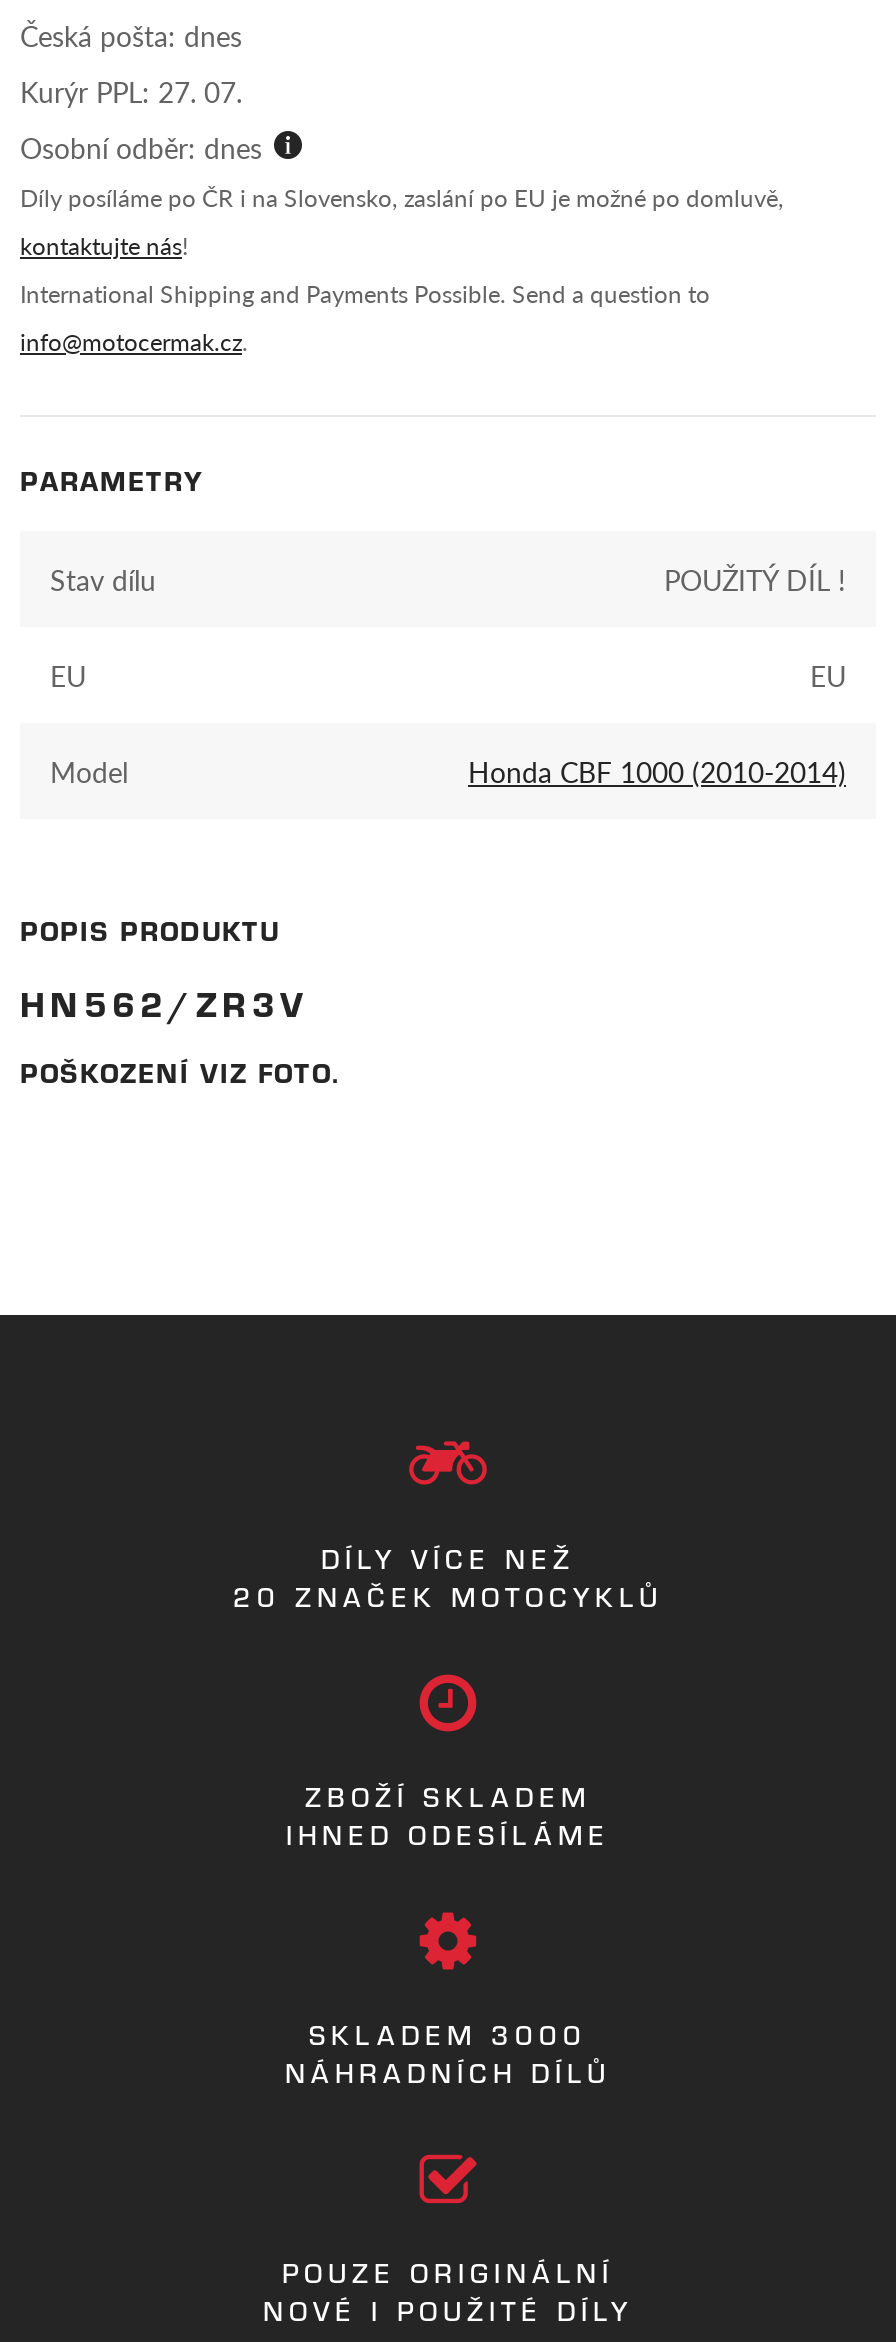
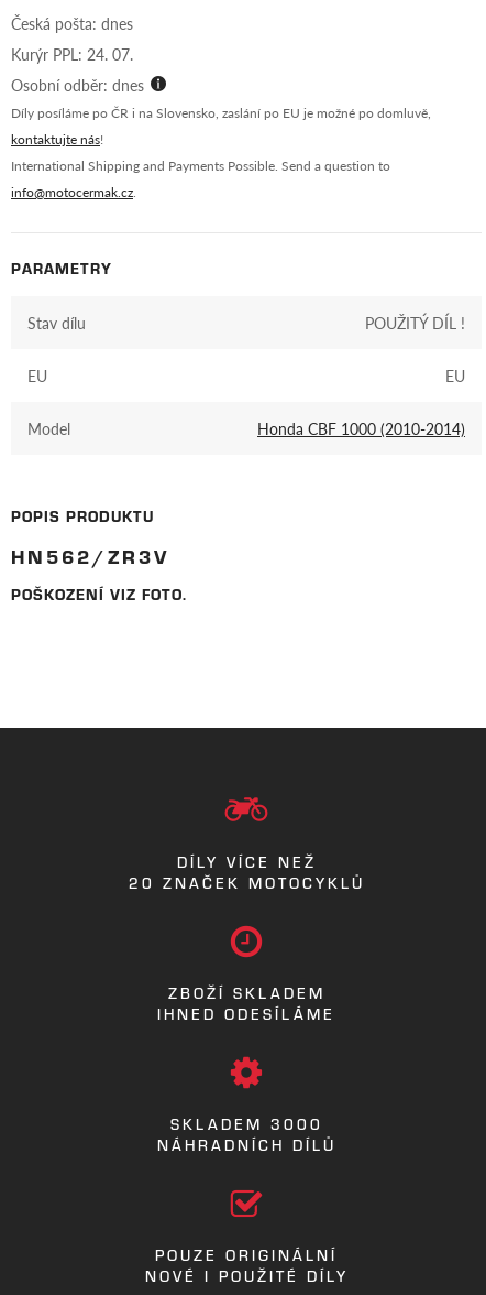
[20,71,242,111] Kurýr PPL: 27. 07. -> [11,43,133,65] Kurýr PPL: 24. 07.

